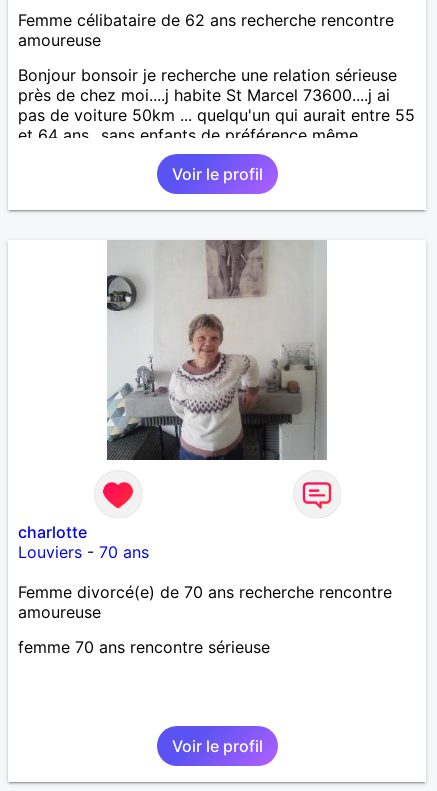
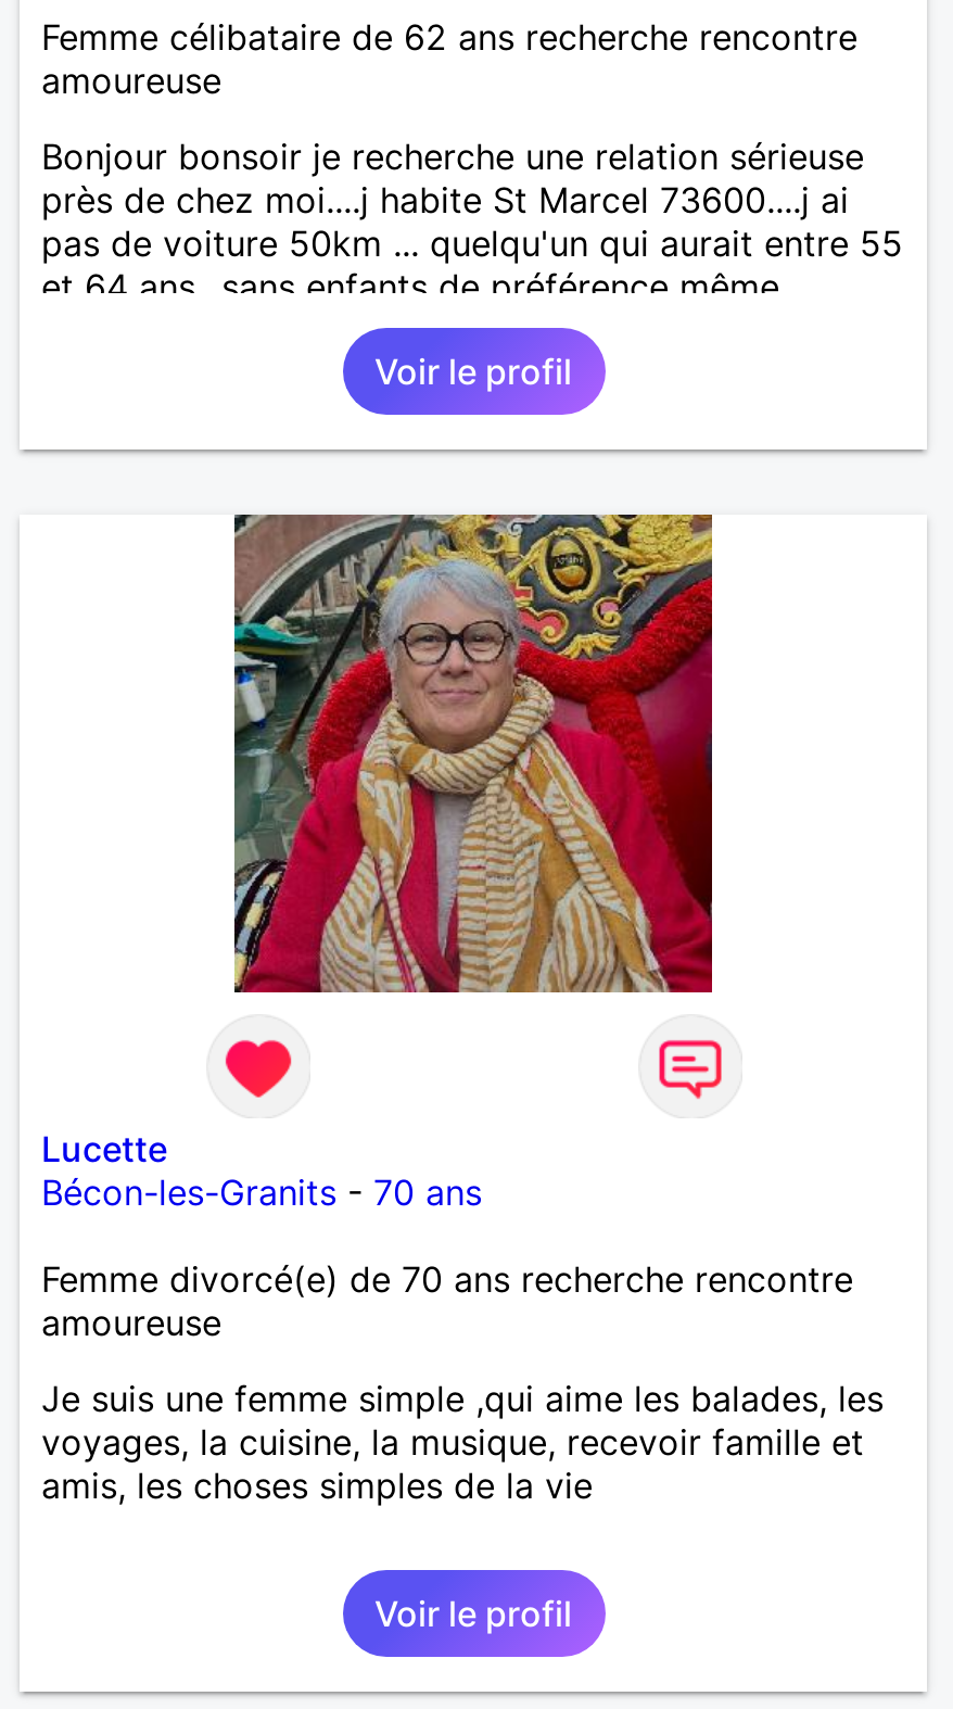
[106,240,327,461] [image] -> [232,515,714,995] [image]
[18,522,149,562] charlotte | Louviers - 70 ans -> [41,1127,482,1214] Lucette | Bécon-les-Granits - 70 ans
[18,637,270,657] femme 70 ans rencontre sérieuse -> [41,1377,884,1507] Je suis une femme simple ,qui aime les balades, les | voyages, la cuisine, la musique, recevoir famille et | amis, les choses simples de la vie

